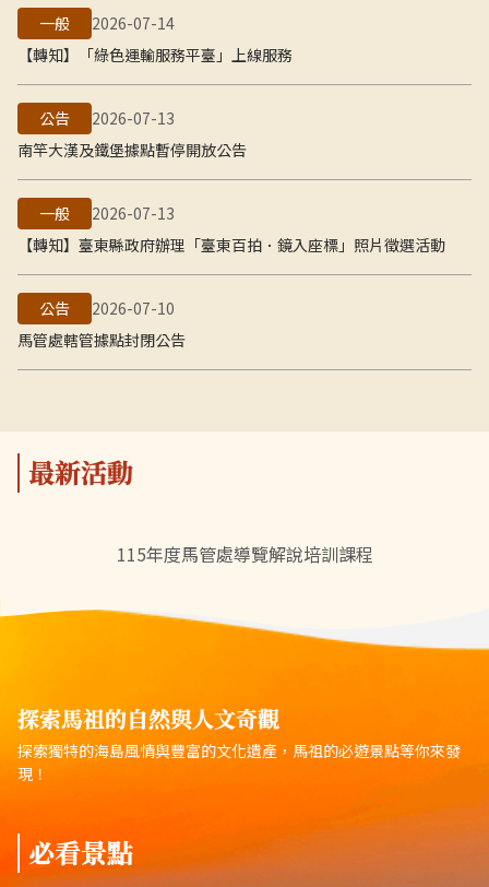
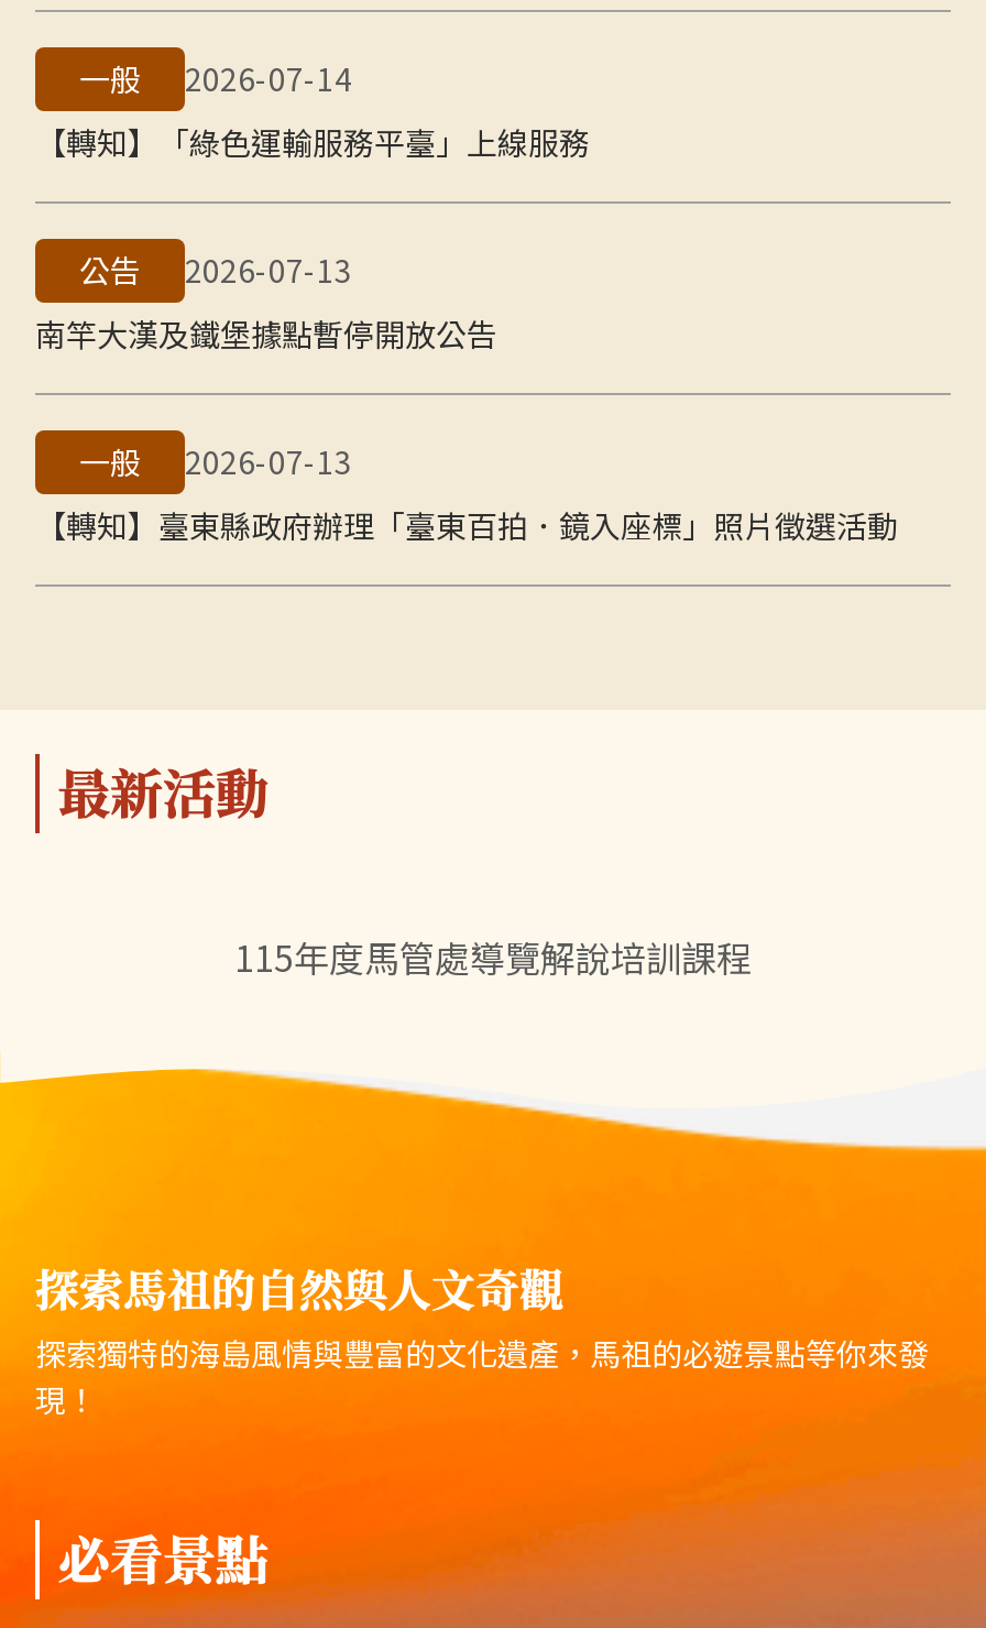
[17,297,186,350] 公告 | 2026-07-10 | 馬管處轄管據點封閉公告 -> none

